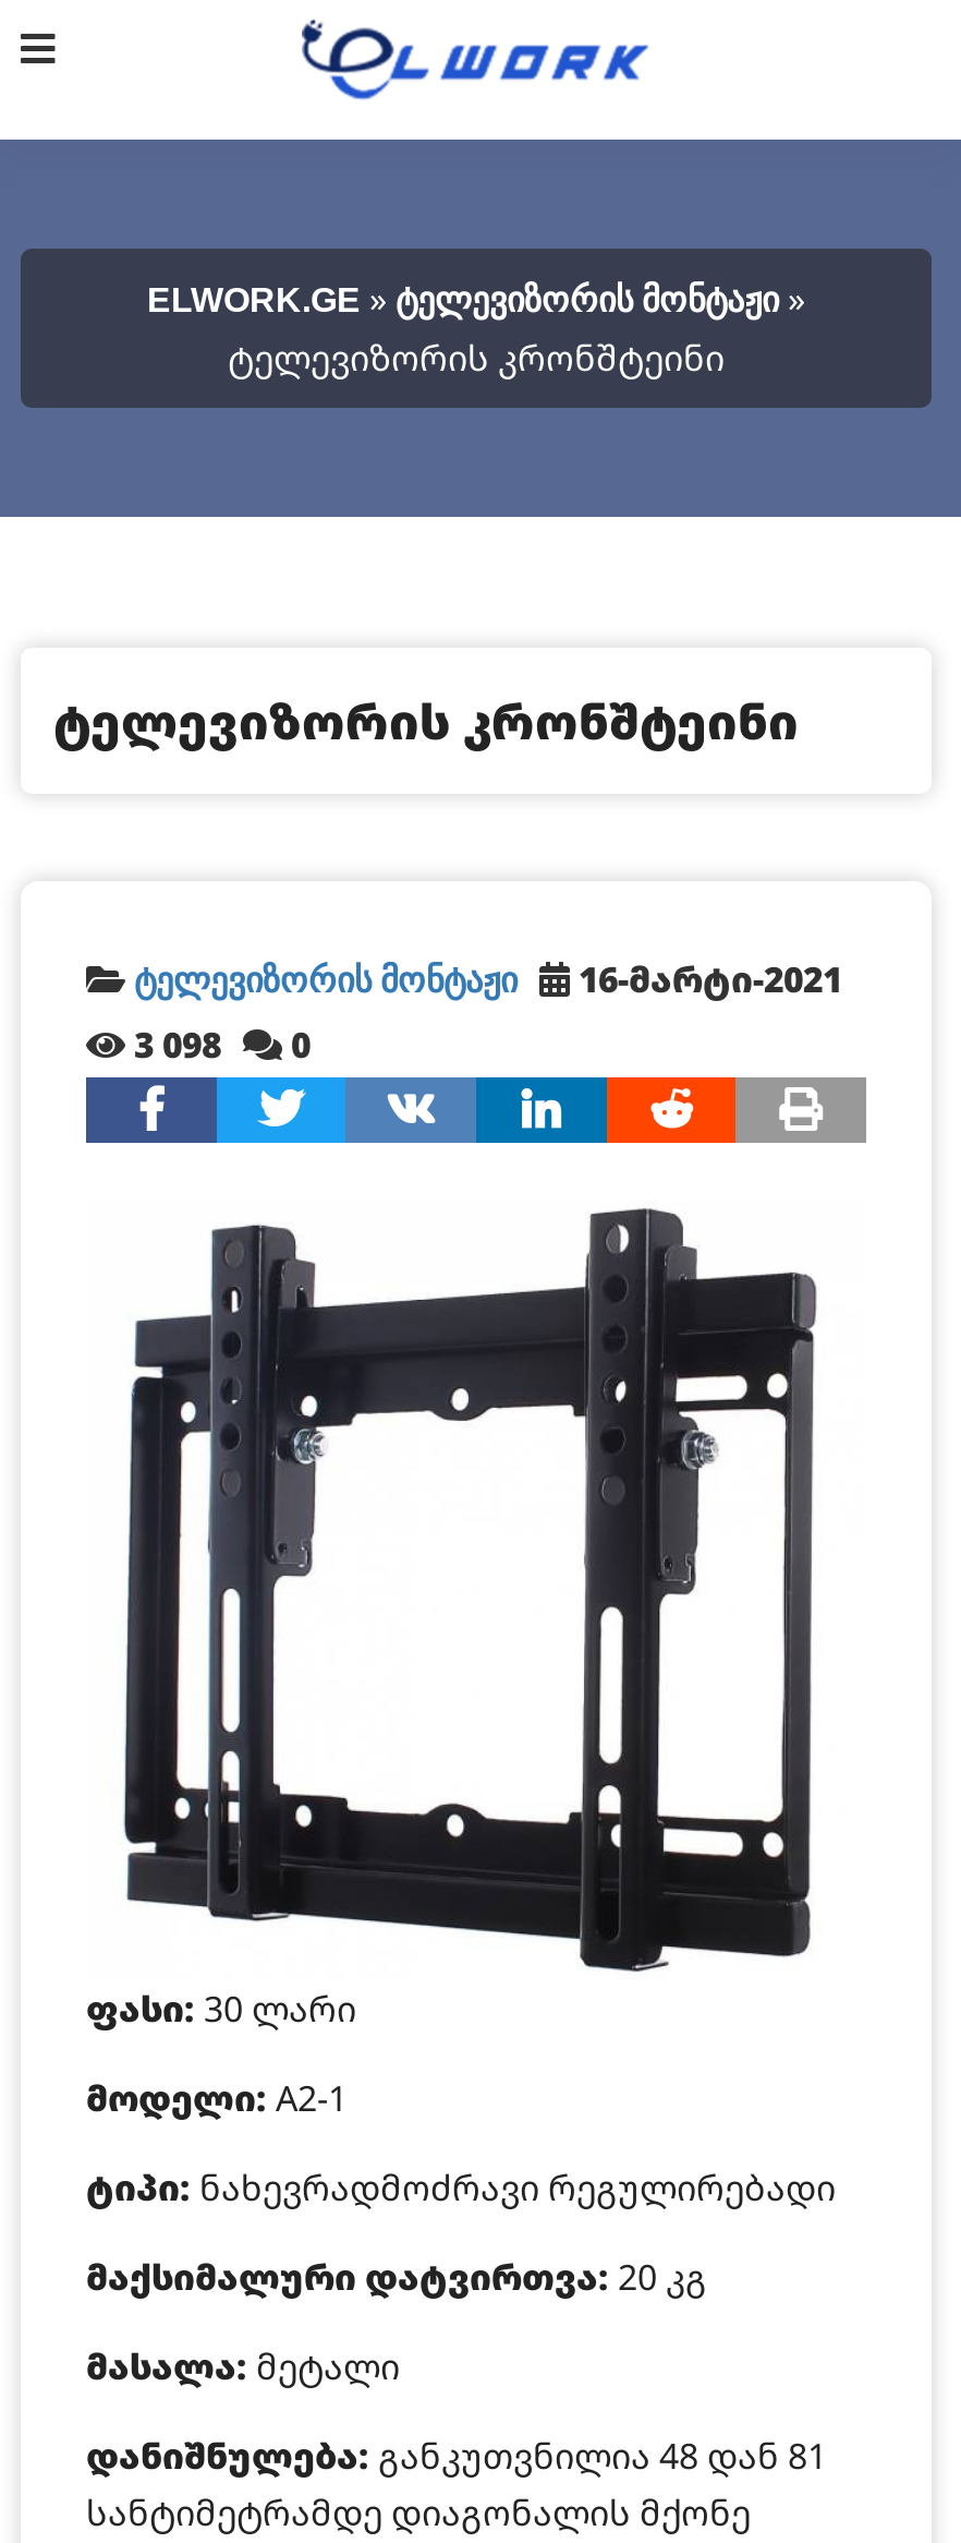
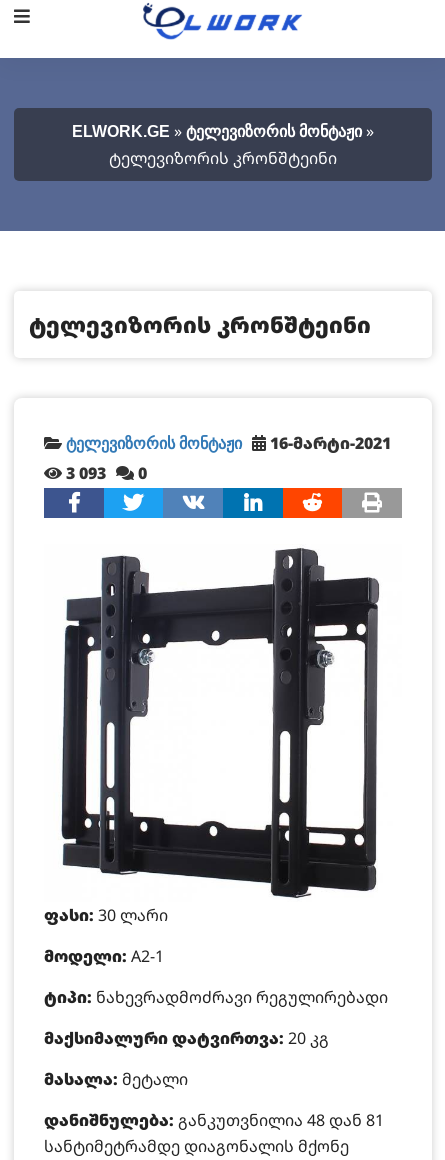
[125,1021,311,1069] 3 098 0 -> [62,462,147,484] 3 093 0

